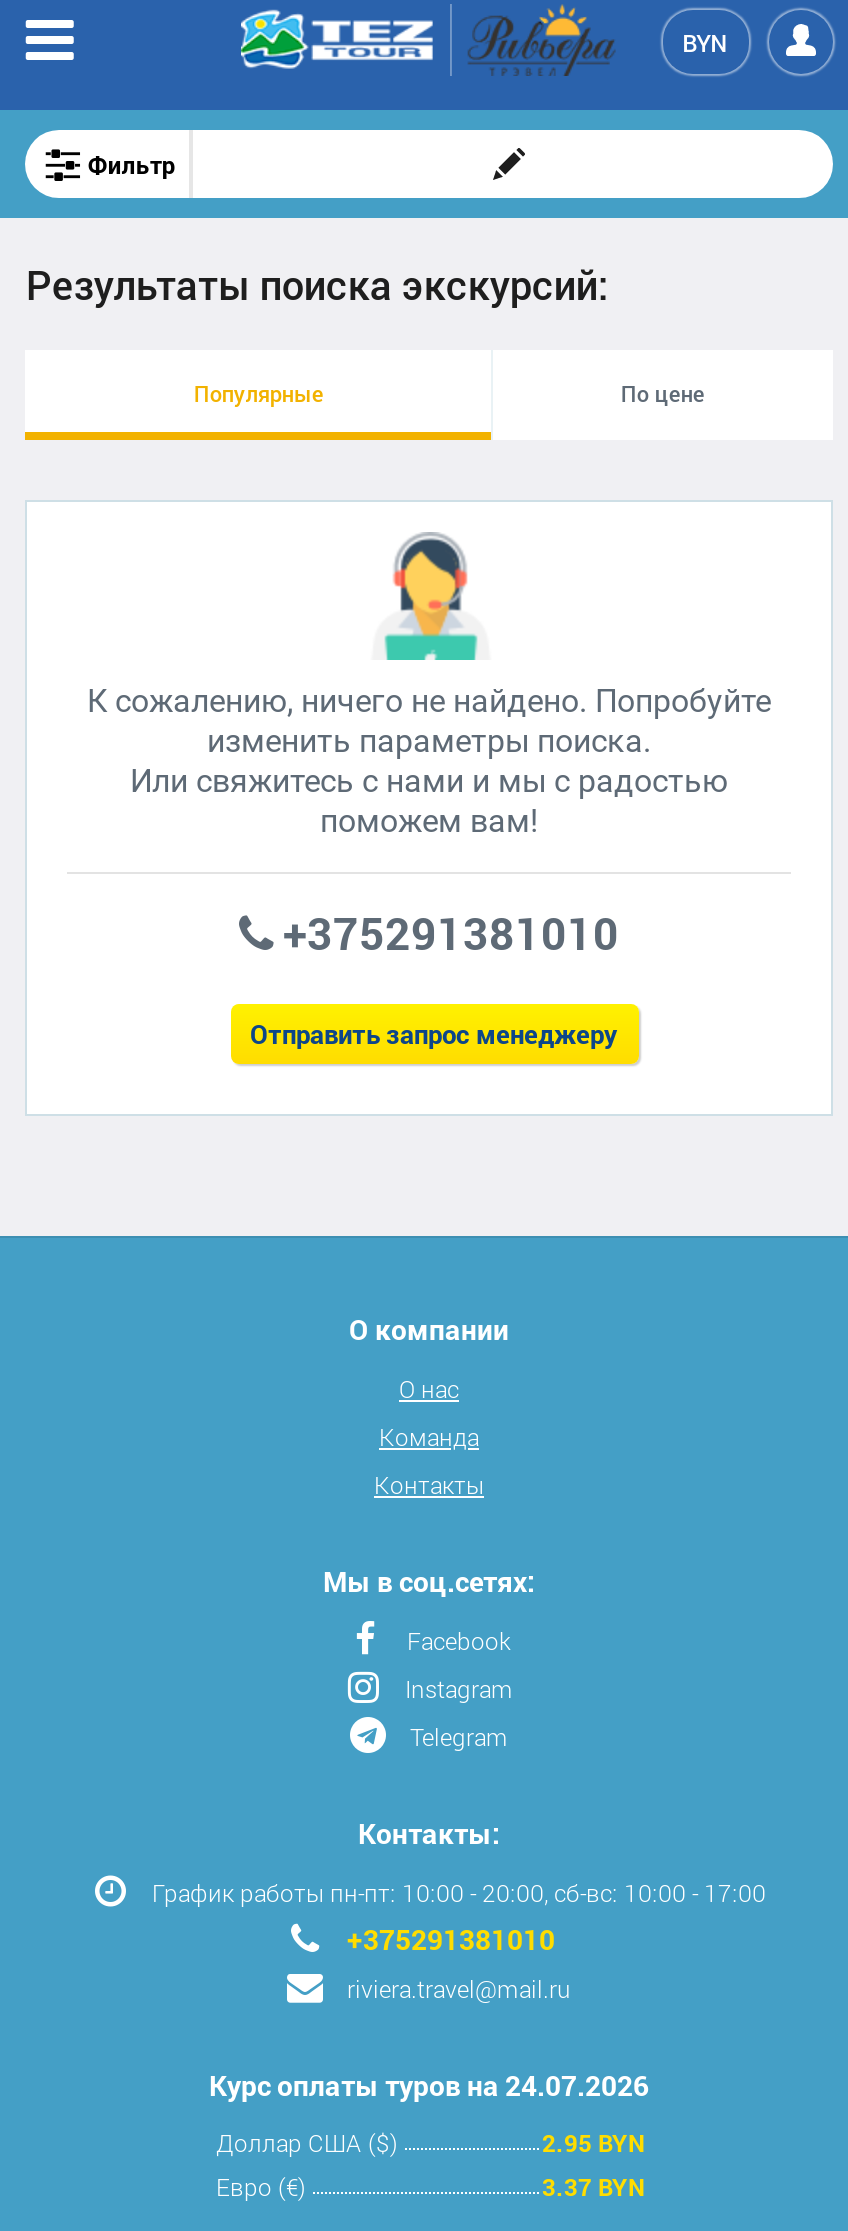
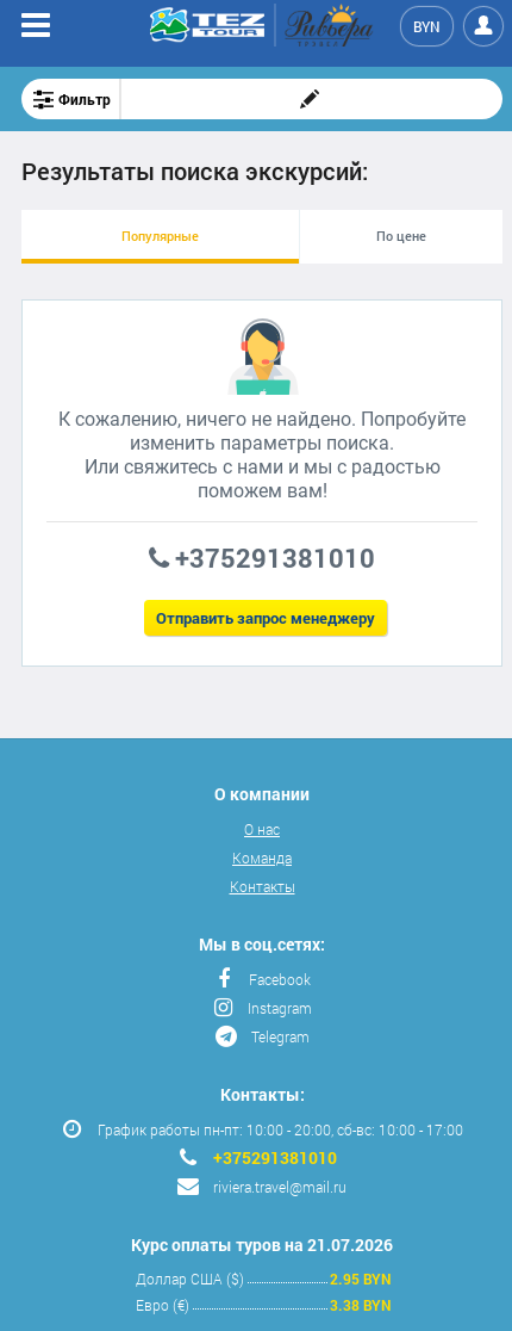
[209,2066,649,2104] Курс оплаты туров на 24.07.2026 -> [131,1233,393,1256] Курс оплаты туров на 21.07.2026
[542,2170,646,2202] 3.37 BYN -> [329,1295,391,1314] 3.38 BYN

